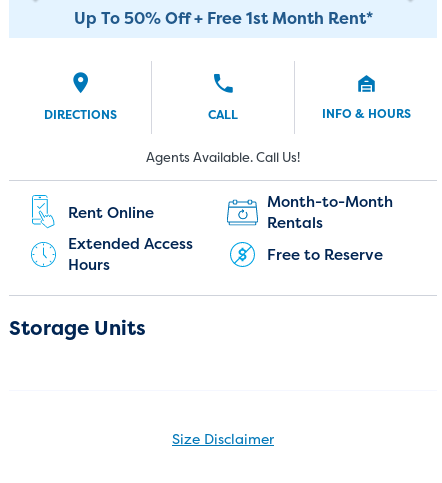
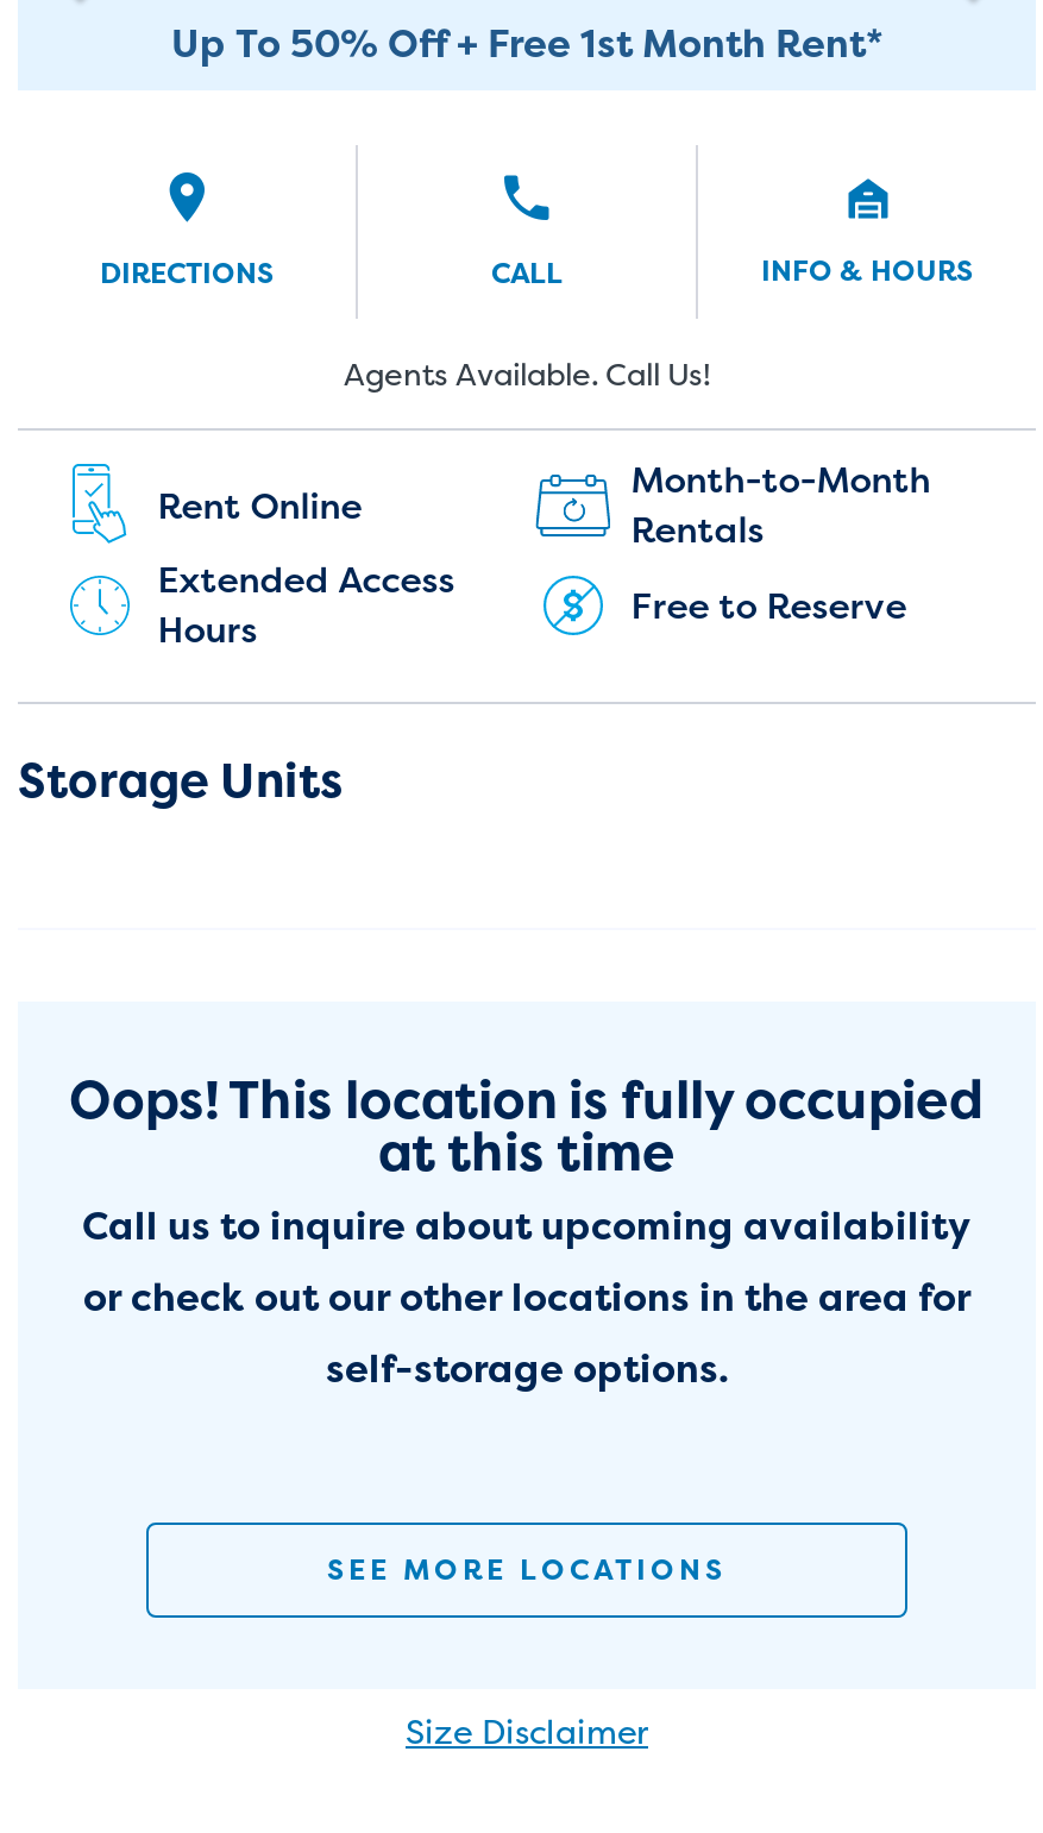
none -> [69,1063,985,1394] Oops! This location is fully occupied | at this time | Call us to inquire about upcoming availability | or check out our other locations in the area for | self-storage options.
none -> [327,1549,727,1589] SEE MORE LOCATIONS

